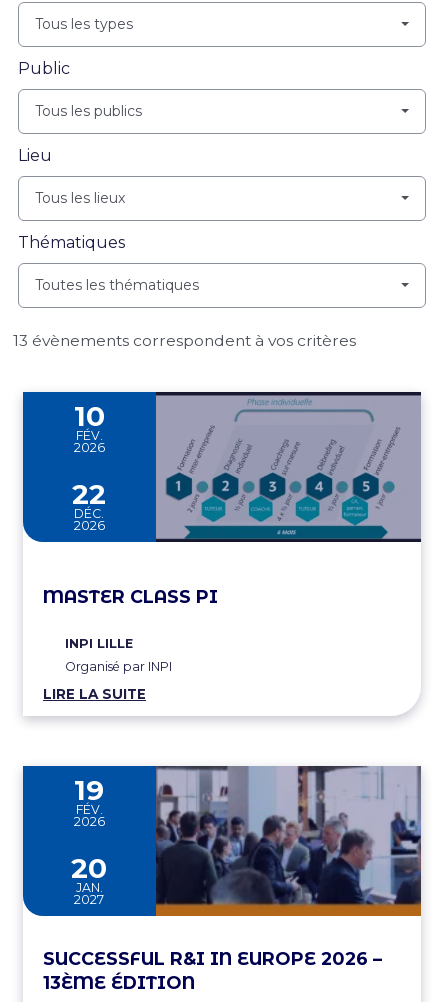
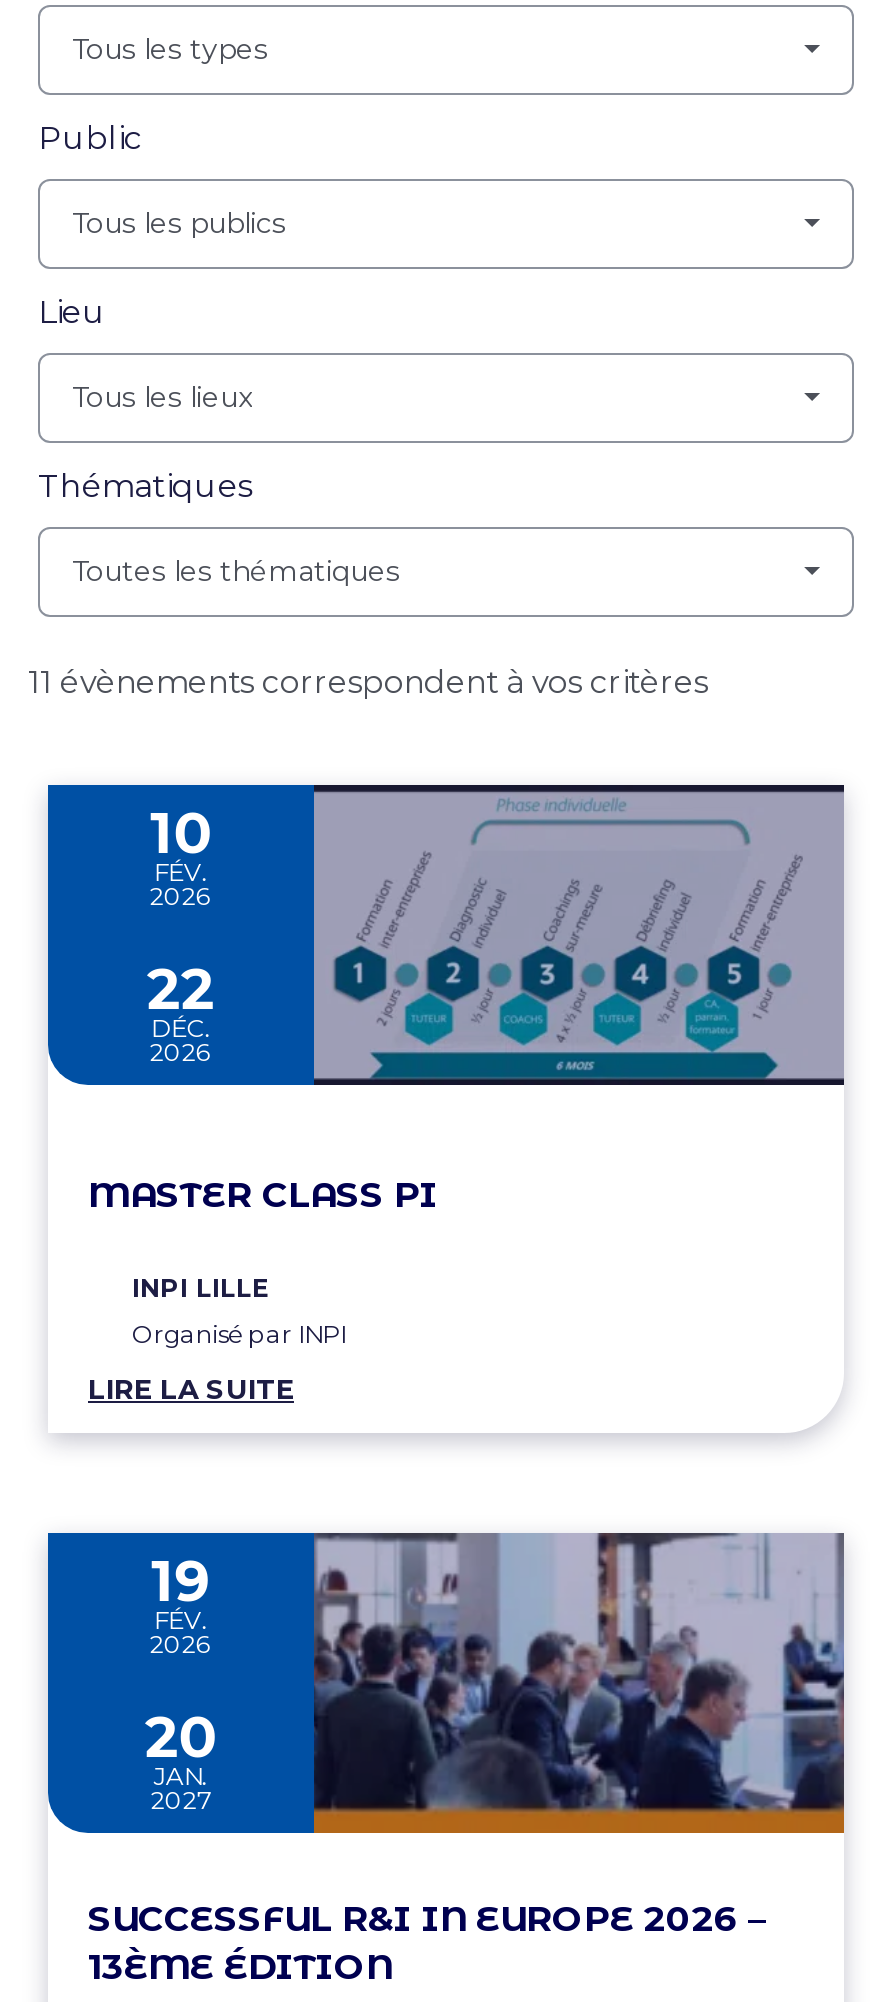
[13,331,356,350] 13 évènements correspondent à vos critères -> [28,663,708,701] 11 évènements correspondent à vos critères

